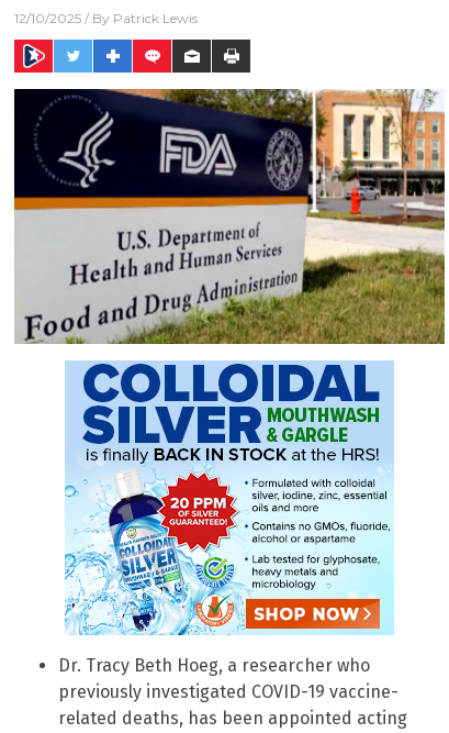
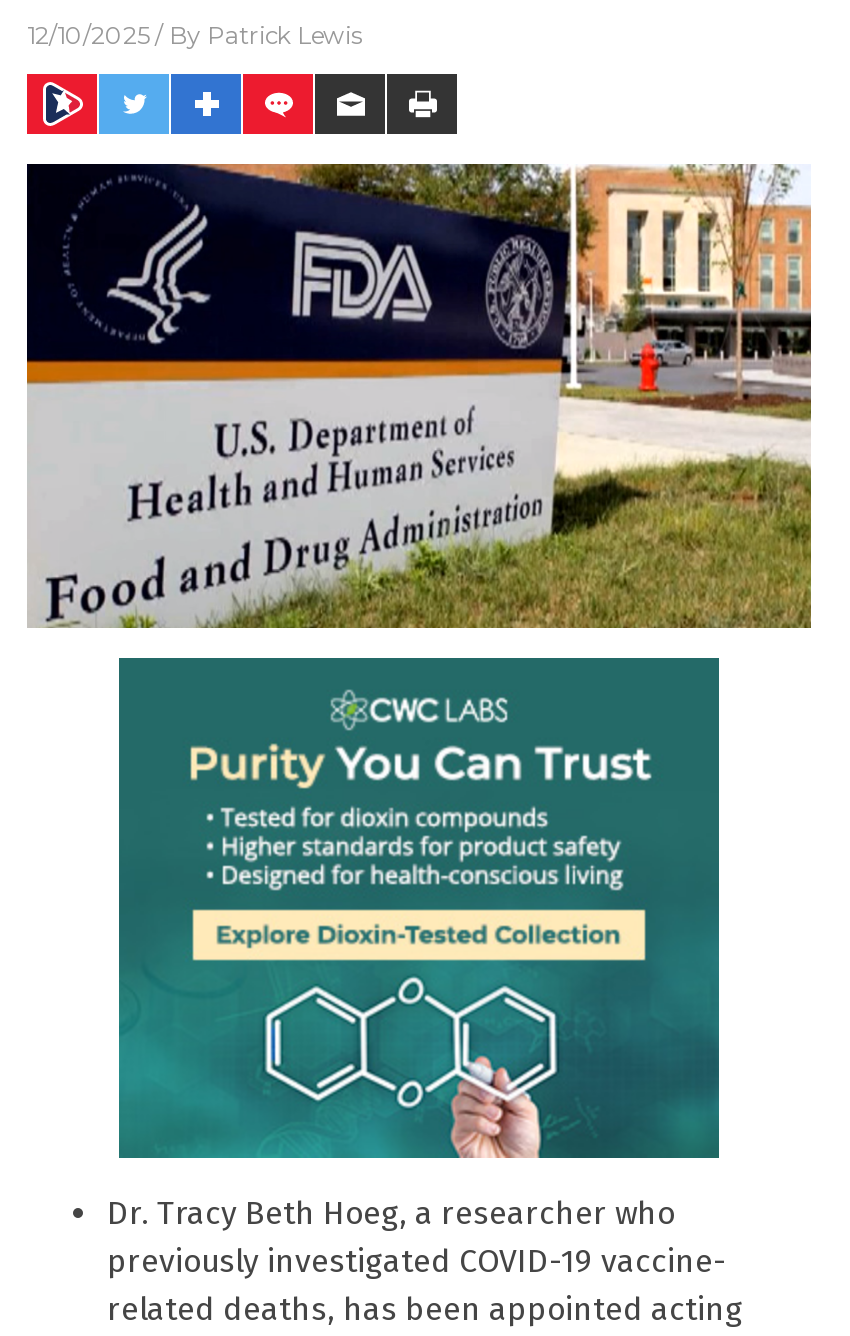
[64,360,394,635] [image] -> [117,656,721,1160] [image]

